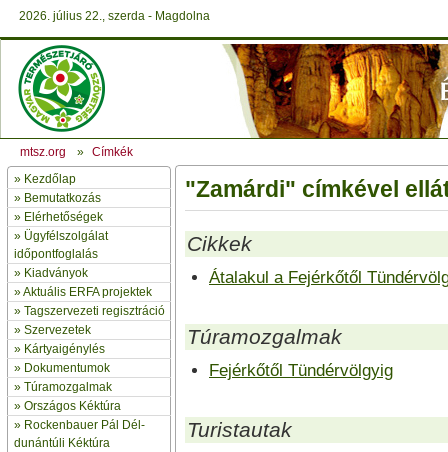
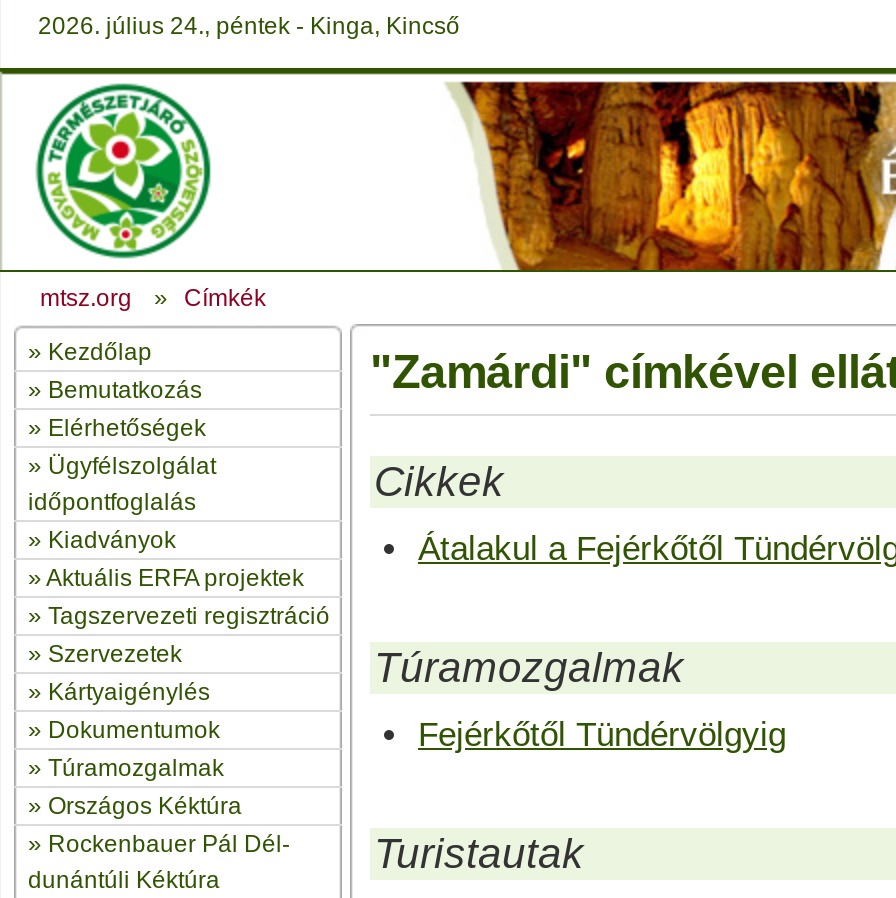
[19,9,210,23] 2026. július 22., szerda - Magdolna -> [38,12,460,40] 2026. július 24., péntek - Kinga, Kincső

